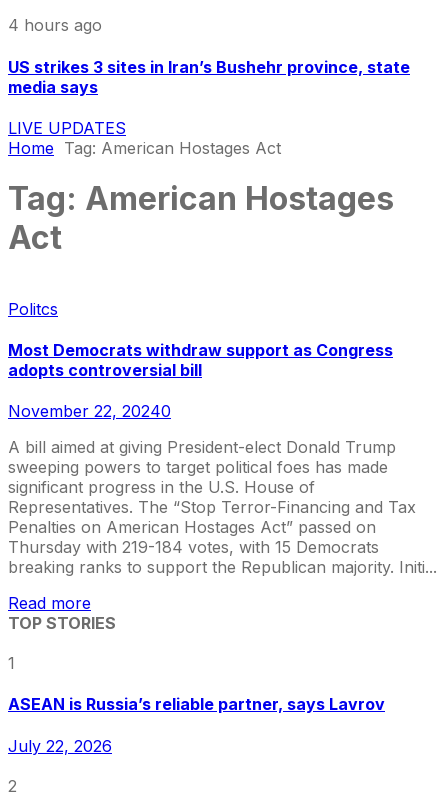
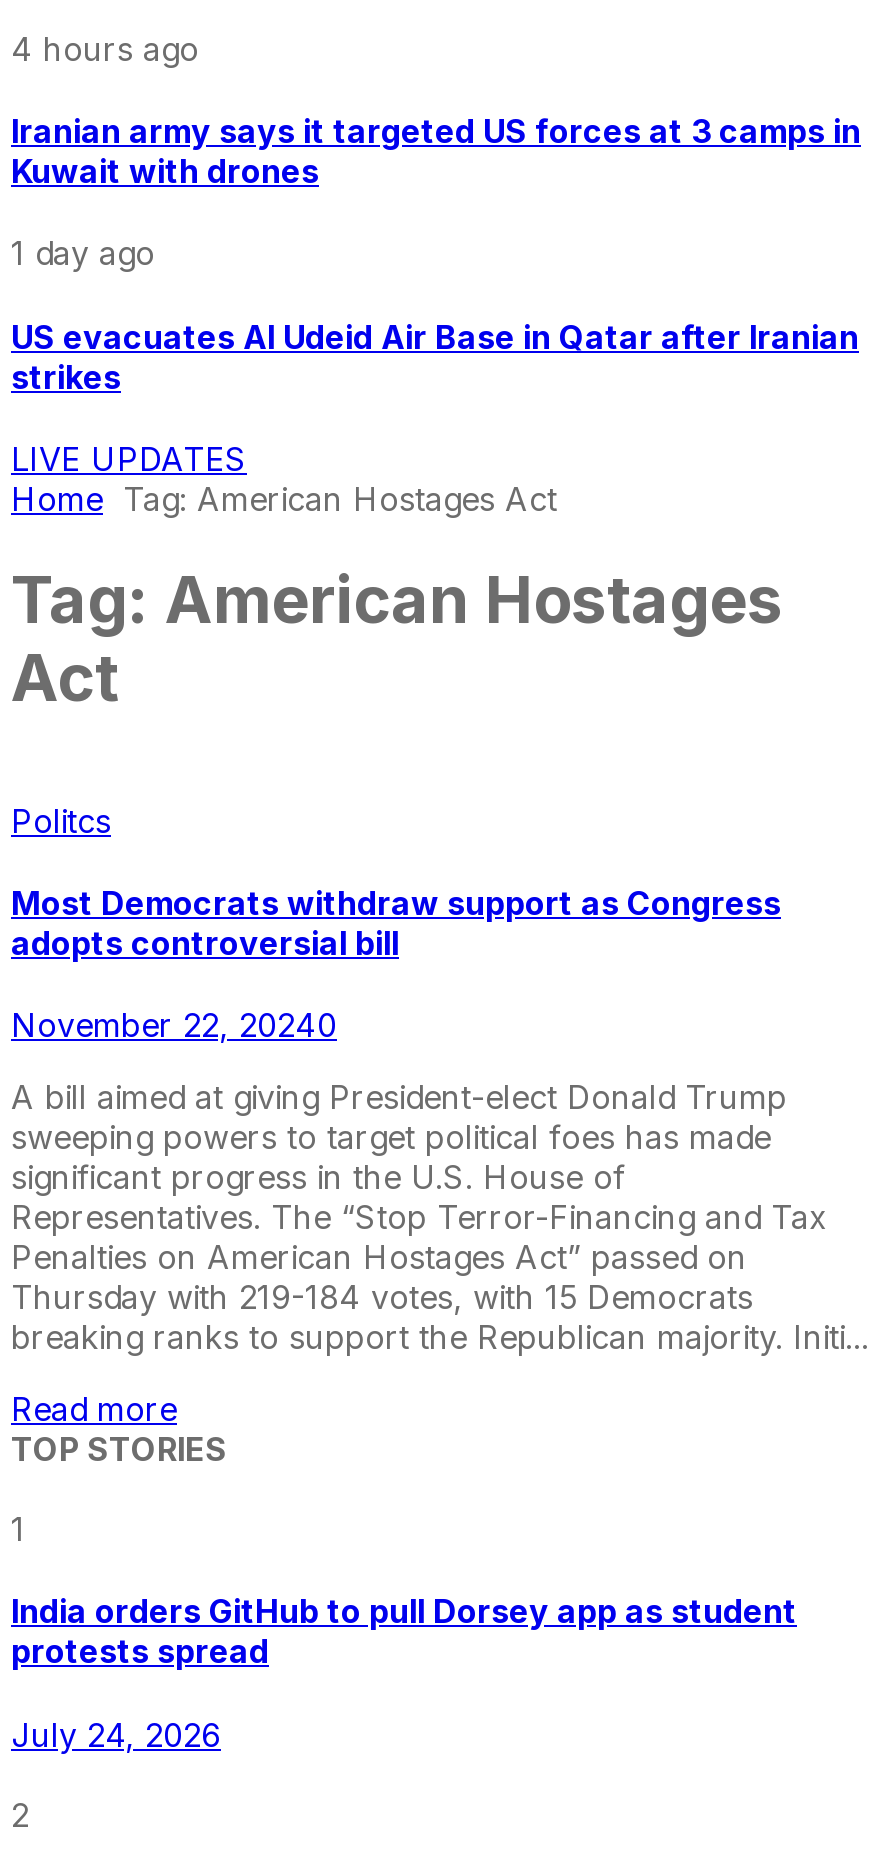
[8,56,410,96] US strikes 3 sites in Iran’s Bushehr province, state | media says -> [11,111,861,396] Iranian army says it targeted US forces at 3 camps in | Kuwait with drones | 1 day ago | US evacuates Al Udeid Air Base in Qatar after Iranian | strikes
[8,694,385,714] ASEAN is Russia’s reliable partner, says Lavrov -> [11,1592,797,1672] India orders GitHub to pull Dorsey app as student | protests spread
[8,736,112,756] July 22, 2026 -> [11,1714,221,1754] July 24, 2026

